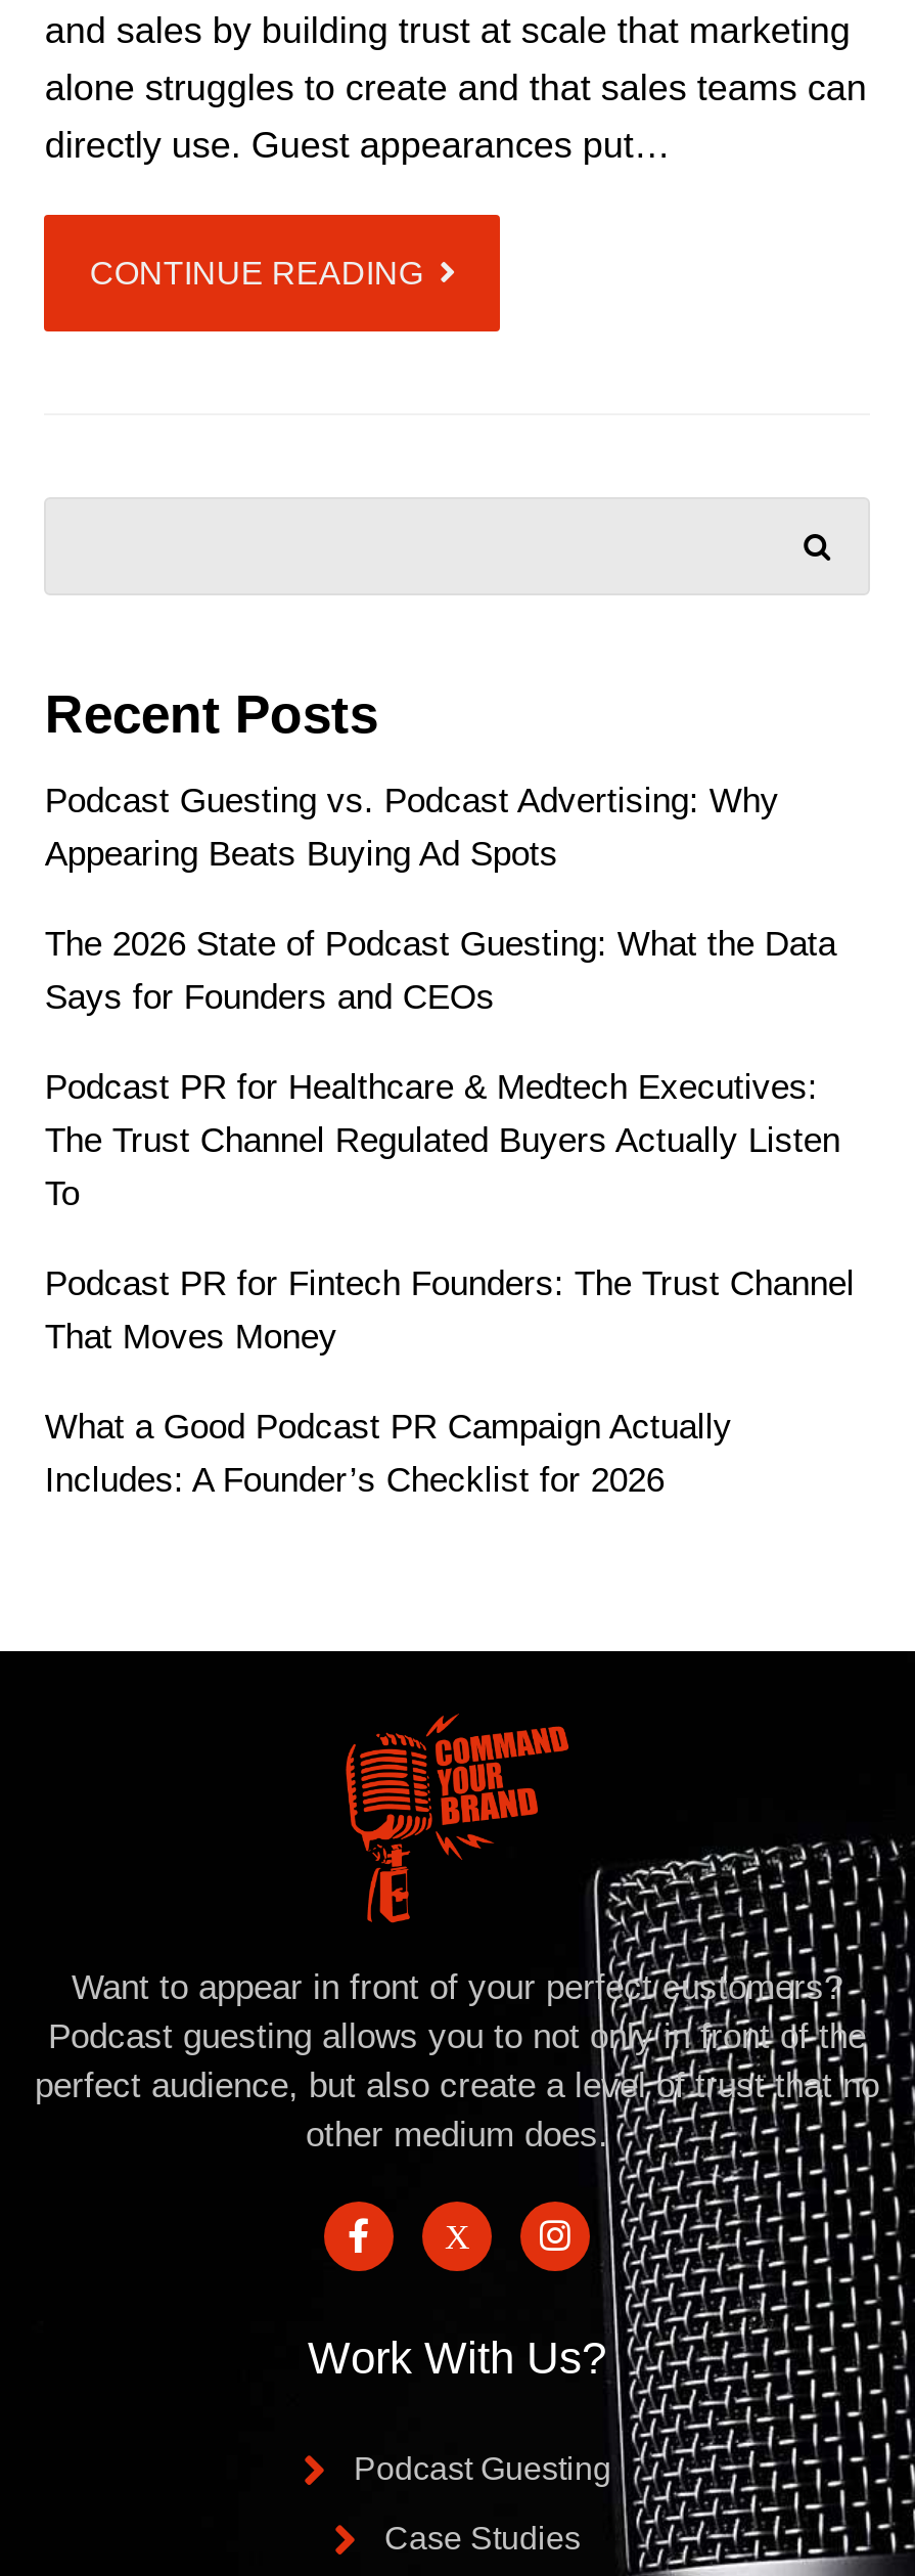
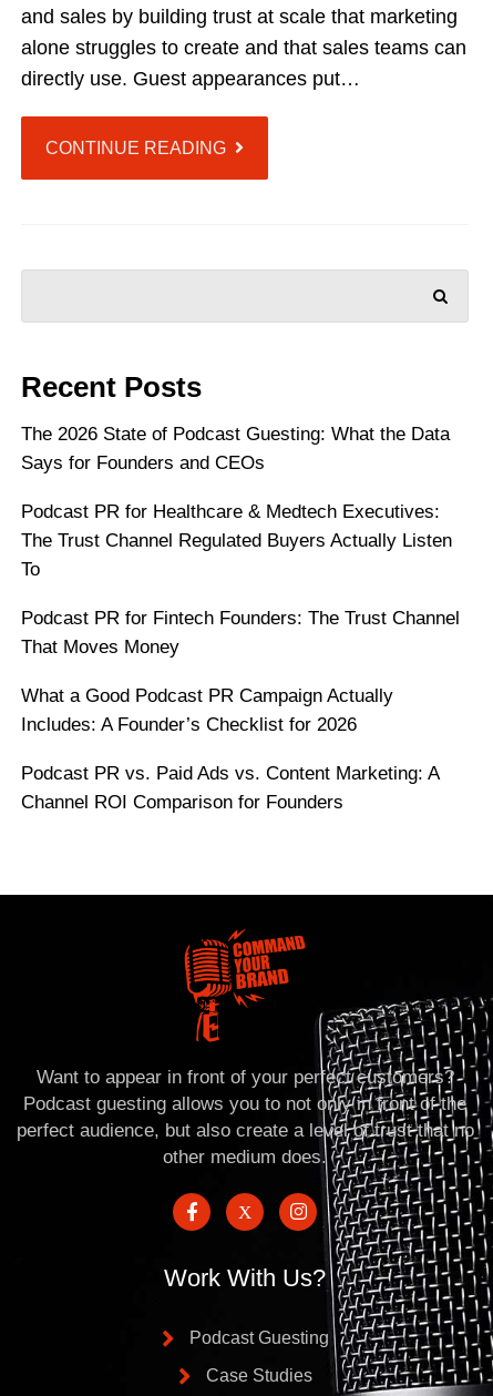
[45,781,779,873] Podcast Guesting vs. Podcast Advertising: Why | Appearing Beats Buying Ad Spots -> none
moved [45,925,854,1500] -> [21,423,460,735]: The 2026 State of Podcast Guesting: What the Data | Says for Founders and CEOs | Podcast PR for Healthcare & Medtech Executives: | ... | What a Good Podcast PR Campaign Actually | Includes: A Founder’s Checklist for 2026
none -> [21,763,439,813] Podcast PR vs. Paid Ads vs. Content Marketing: A | Channel ROI Comparison for Founders

